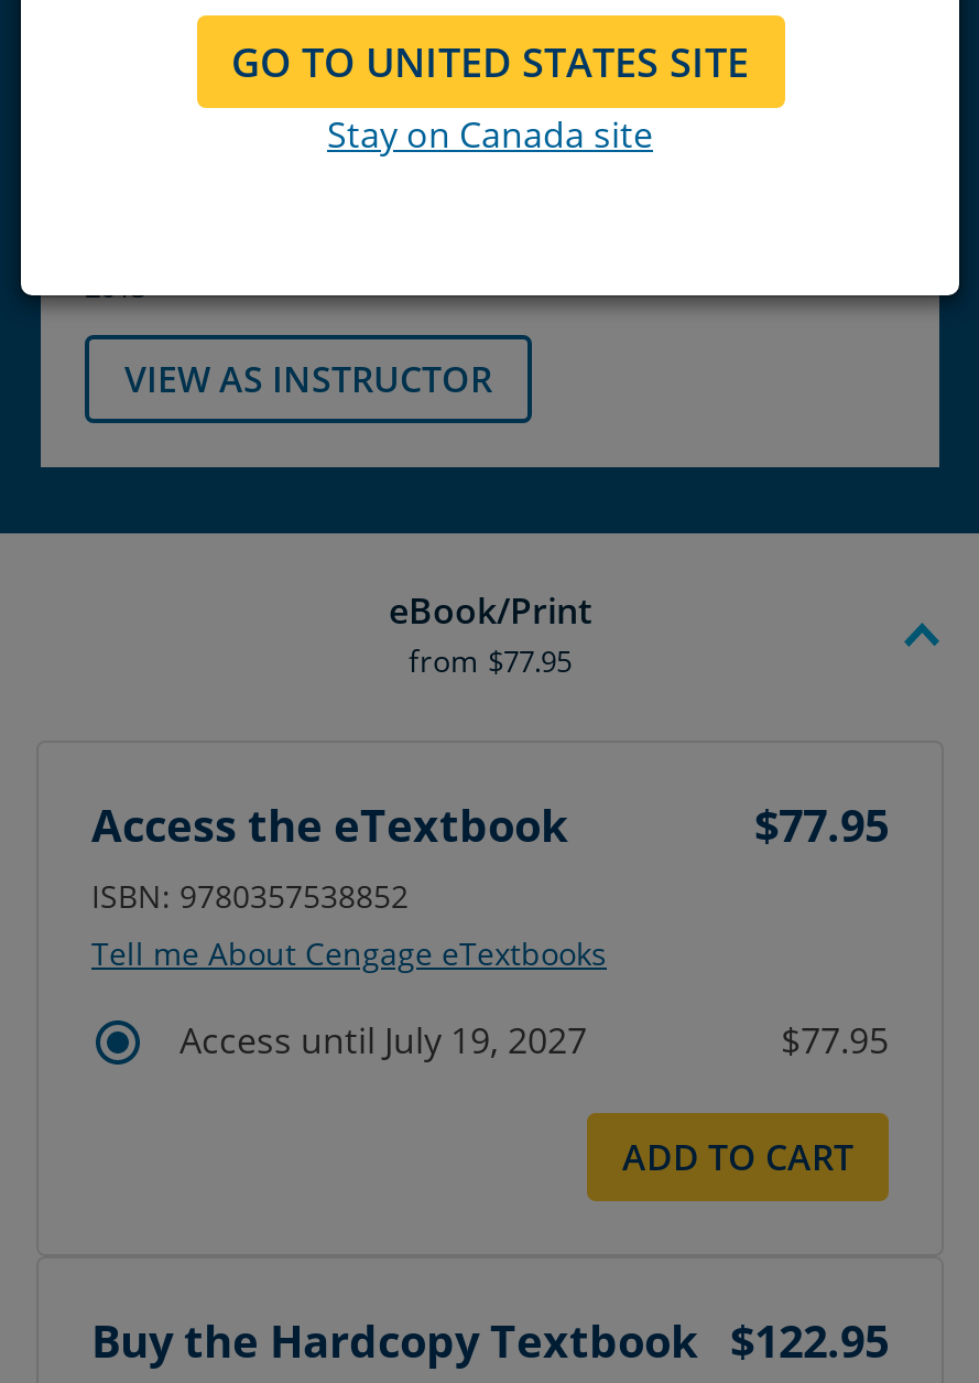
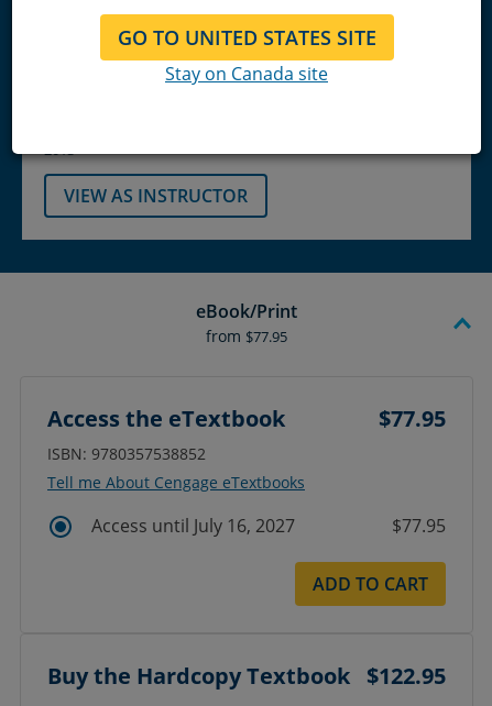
[180,1015,587,1064] Access until July 19, 2027 -> [91,513,295,537] Access until July 16, 2027

